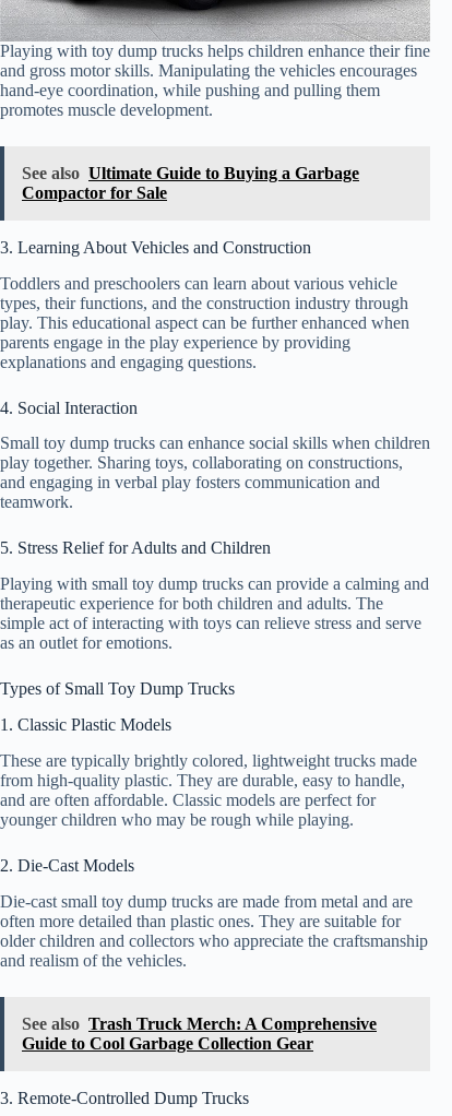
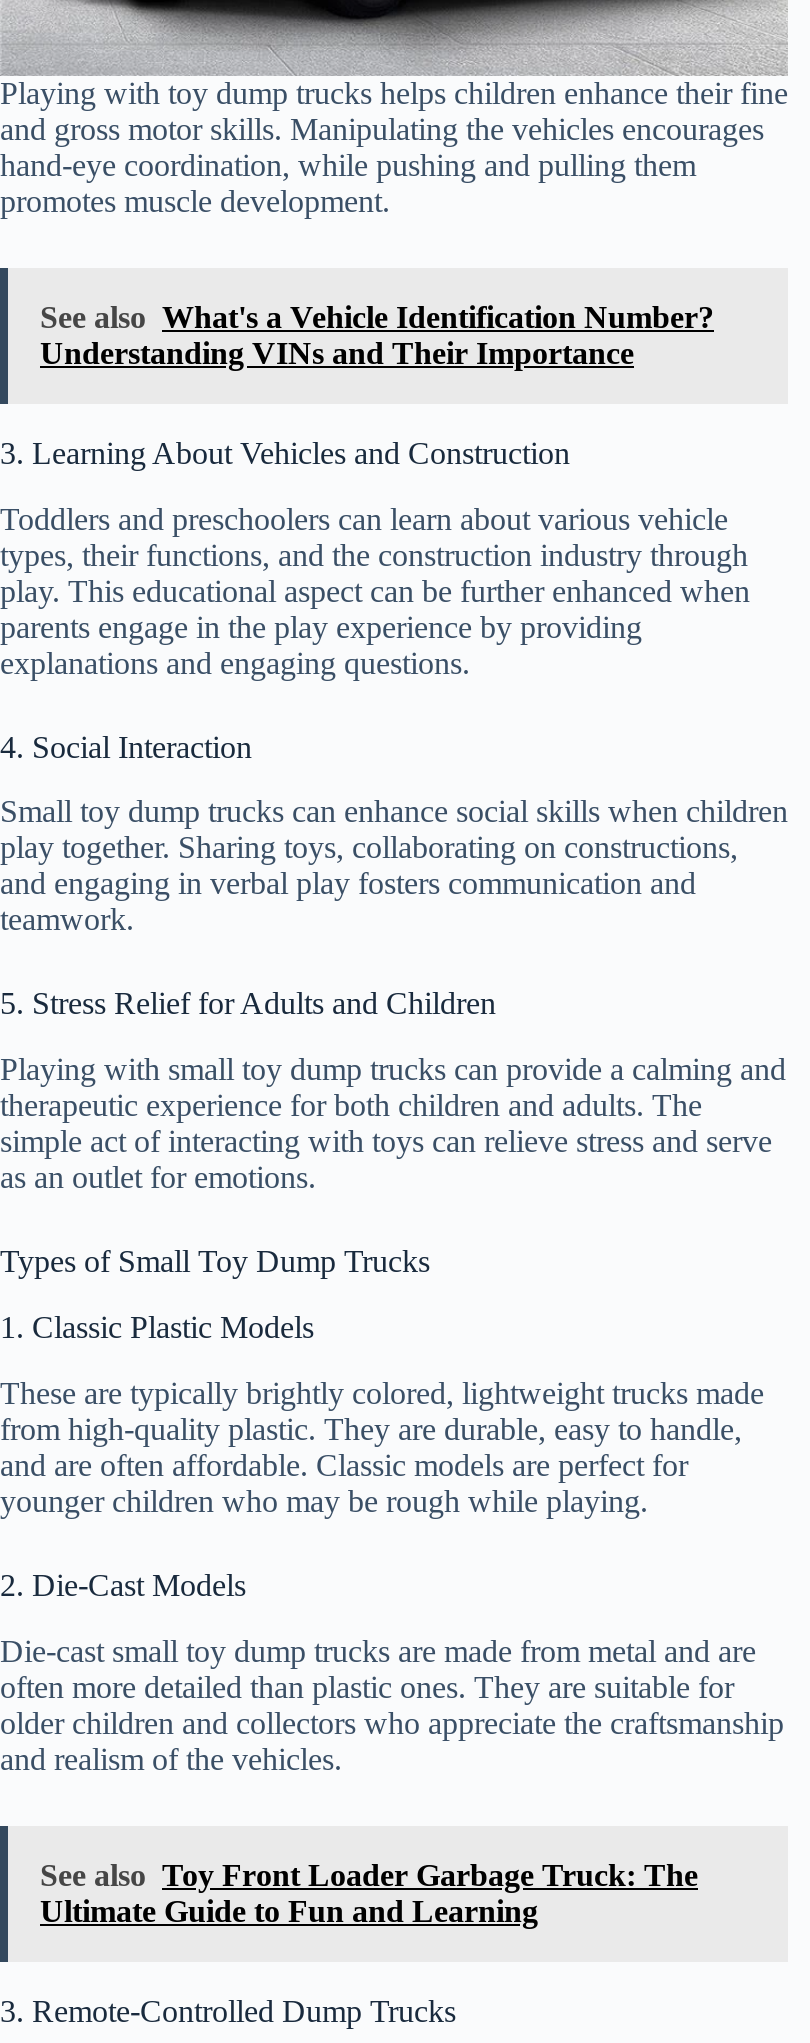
[22,164,359,202] See also Ultimate Guide to Buying a Garbage | Compactor for Sale -> [40,300,714,370] See also What's a Vehicle Identification Number? | Understanding VINs and Their Importance
[22,1014,377,1052] See also Trash Truck Merch: A Comprehensive | Guide to Cool Garbage Collection Gear -> [40,1857,698,1927] See also Toy Front Loader Garbage Truck: The | Ultimate Guide to Fun and Learning

